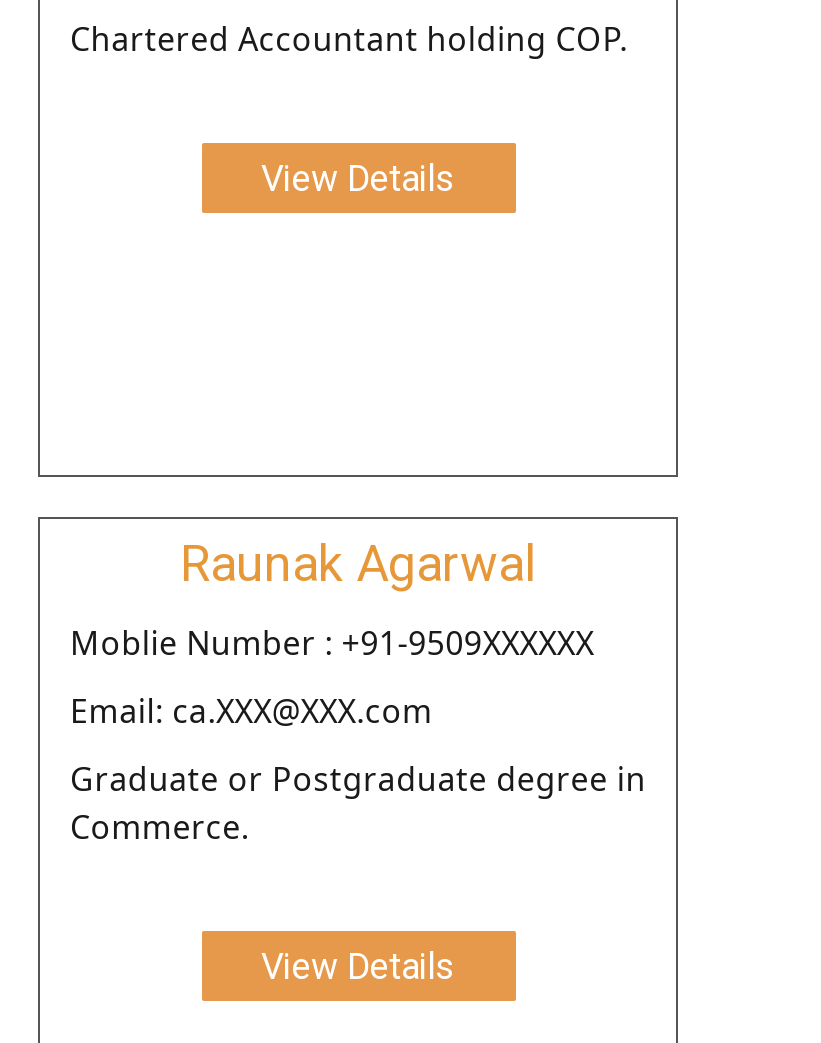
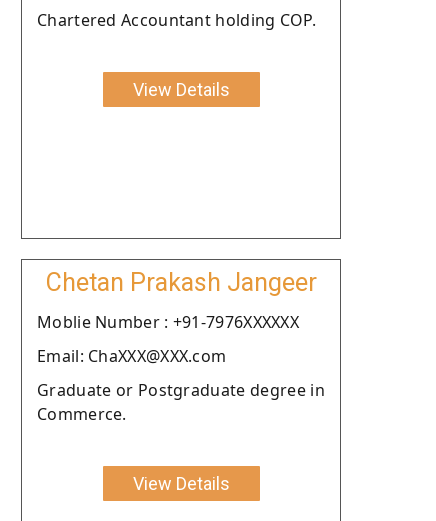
[180,535,536,593] Raunak Agarwal -> [45,268,316,297] Chetan Prakash Jangeer
[70,621,594,665] Moblie Number : +91-9509XXXXXX -> [37,311,299,333] Moblie Number : +91-7976XXXXXX
[70,689,433,733] Email: ca.XXX@XXX.com -> [37,345,226,367] Email: ChaXXX@XXX.com

